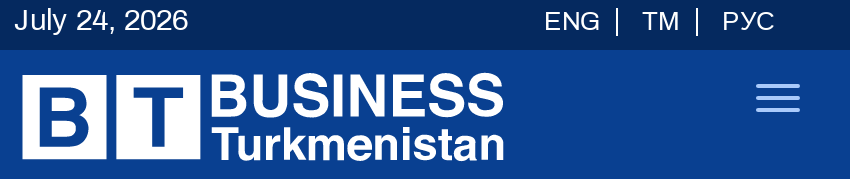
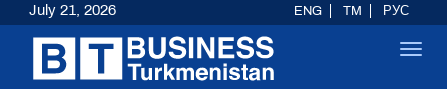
[14,4,188,36] July 24, 2026 -> [29,2,116,18] July 21, 2026

